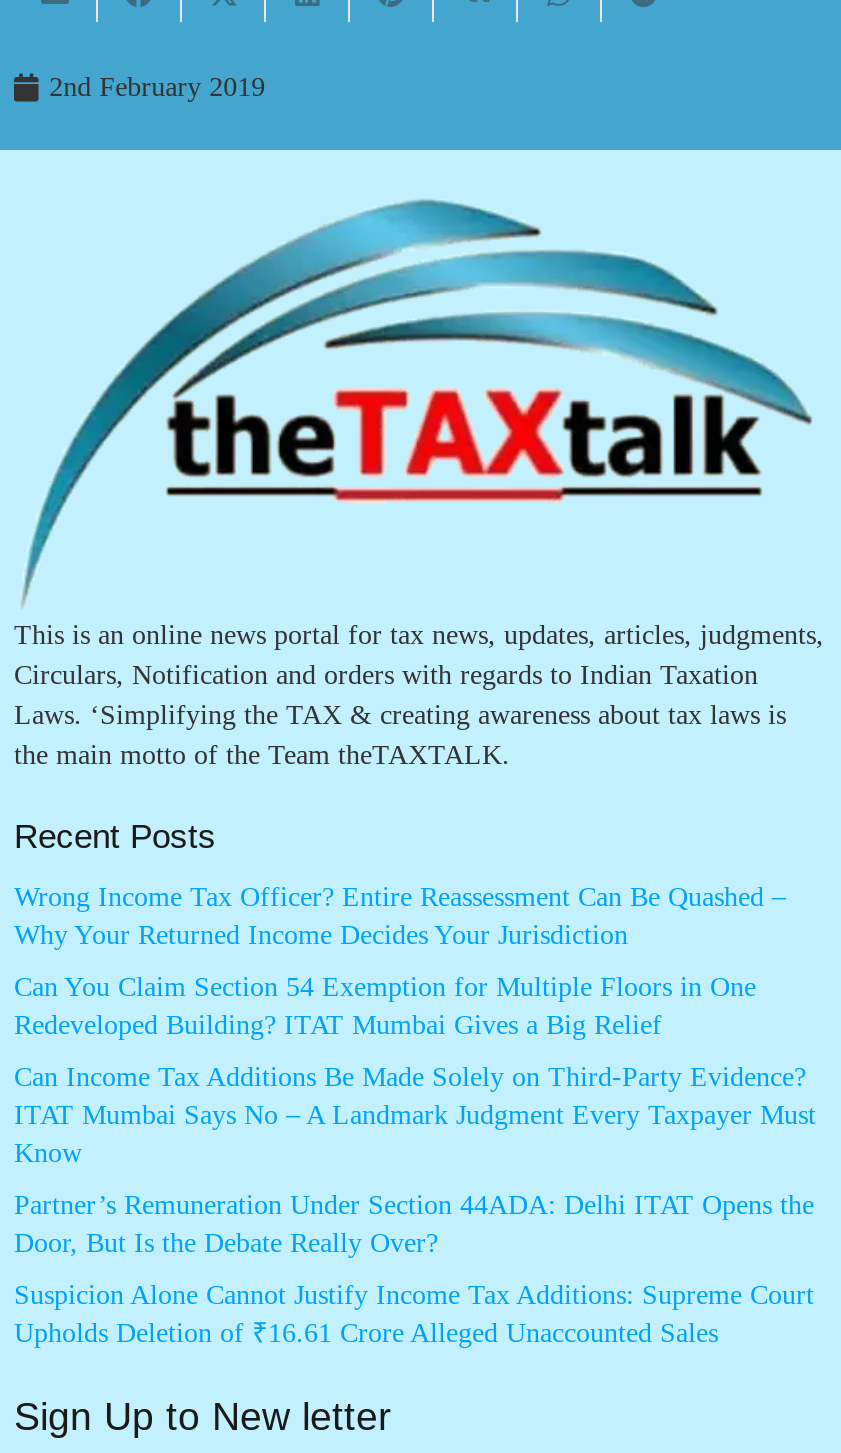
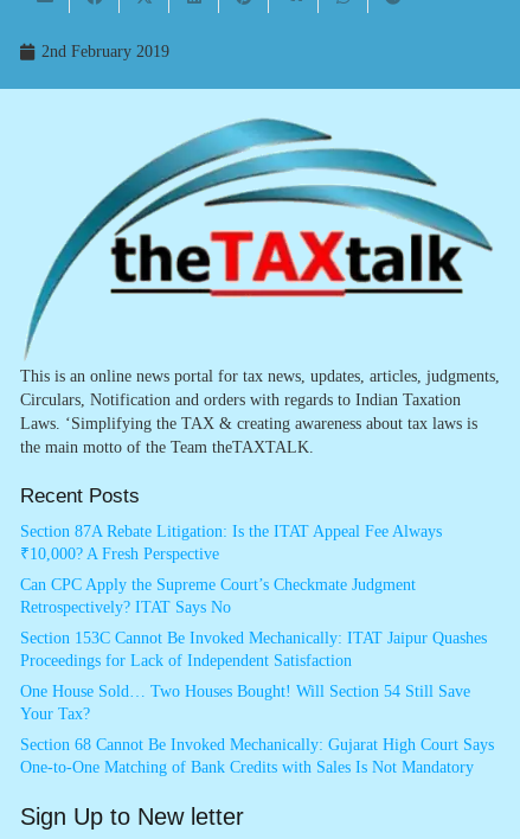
[14,882,786,950] Wrong Income Tax Officer? Entire Reassessment Can Be Quashed – | Why Your Returned Income Decides Your Jurisdiction -> [20,523,442,563] Section 87A Rebate Litigation: Is the ITAT Appeal Fee Always | ₹10,000? A Fresh Perspective
[14,972,756,1040] Can You Claim Section 54 Exemption for Multiple Floors in One | Redeveloped Building? ITAT Mumbai Gives a Big Relief -> [20,576,416,616] Can CPC Apply the Supreme Court’s Checkmate Judgment | Retrospectively? ITAT Says No
[14,1062,816,1168] Can Income Tax Additions Be Made Solely on Third-Party Evidence? | ITAT Mumbai Says No – A Landmark Judgment Every Taxpayer Must | Know -> [20,629,487,670] Section 153C Cannot Be Invoked Mechanically: ITAT Jaipur Quashes | Proceedings for Lack of Independent Satisfaction
[14,1190,814,1258] Partner’s Remuneration Under Section 44ADA: Delhi ITAT Opens the | Door, But Is the Debate Really Over? -> [20,683,470,723] One House Sold… Two Houses Bought! Will Section 54 Still Save | Your Tax?
[14,1280,814,1348] Suspicion Alone Cannot Justify Income Tax Additions: Supreme Court | Upholds Deletion of ₹16.61 Crore Alleged Unaccounted Sales -> [20,736,494,776] Section 68 Cannot Be Invoked Mechanically: Gujarat High Court Says | One-to-One Matching of Bank Credits with Sales Is Not Mandatory

